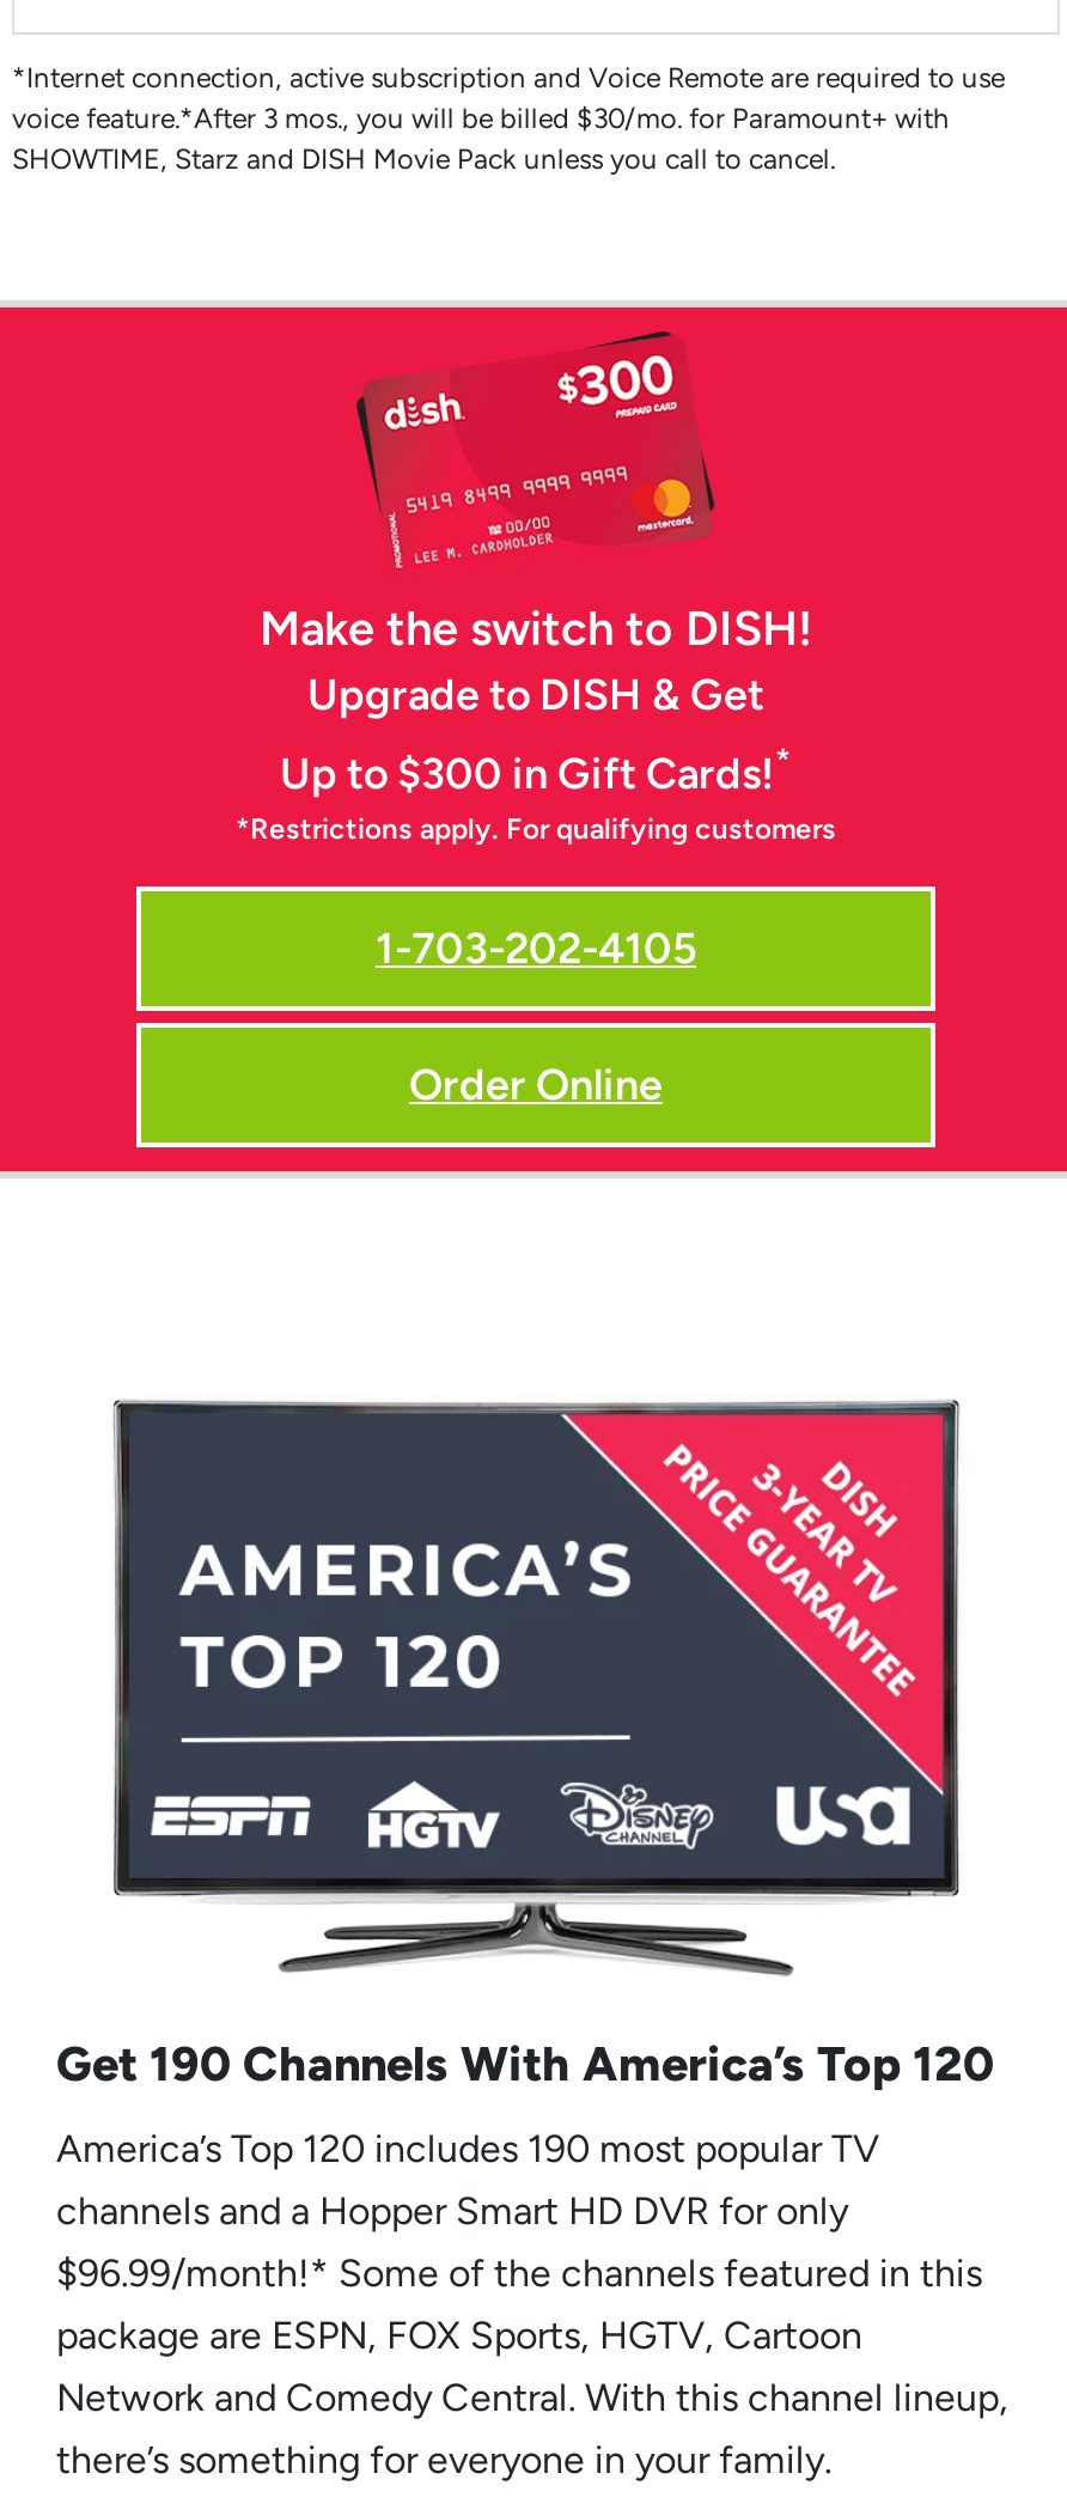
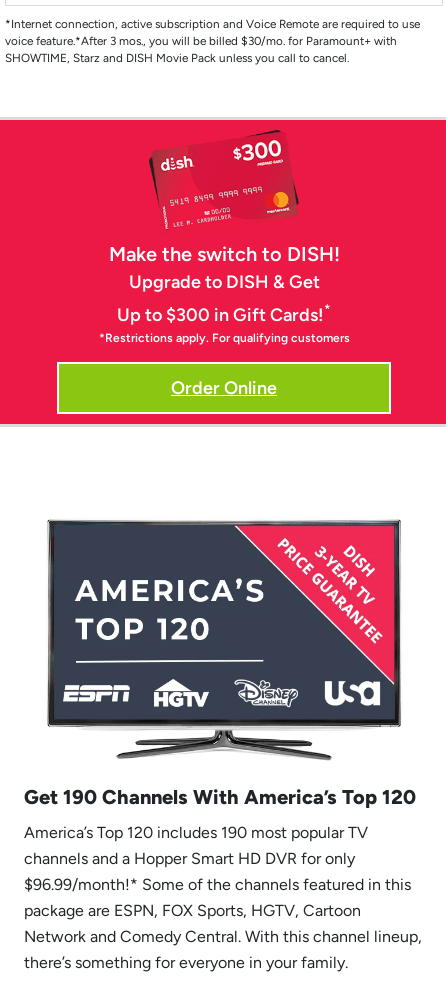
[376,922,696,975] 1-703-202-4105 -> none

